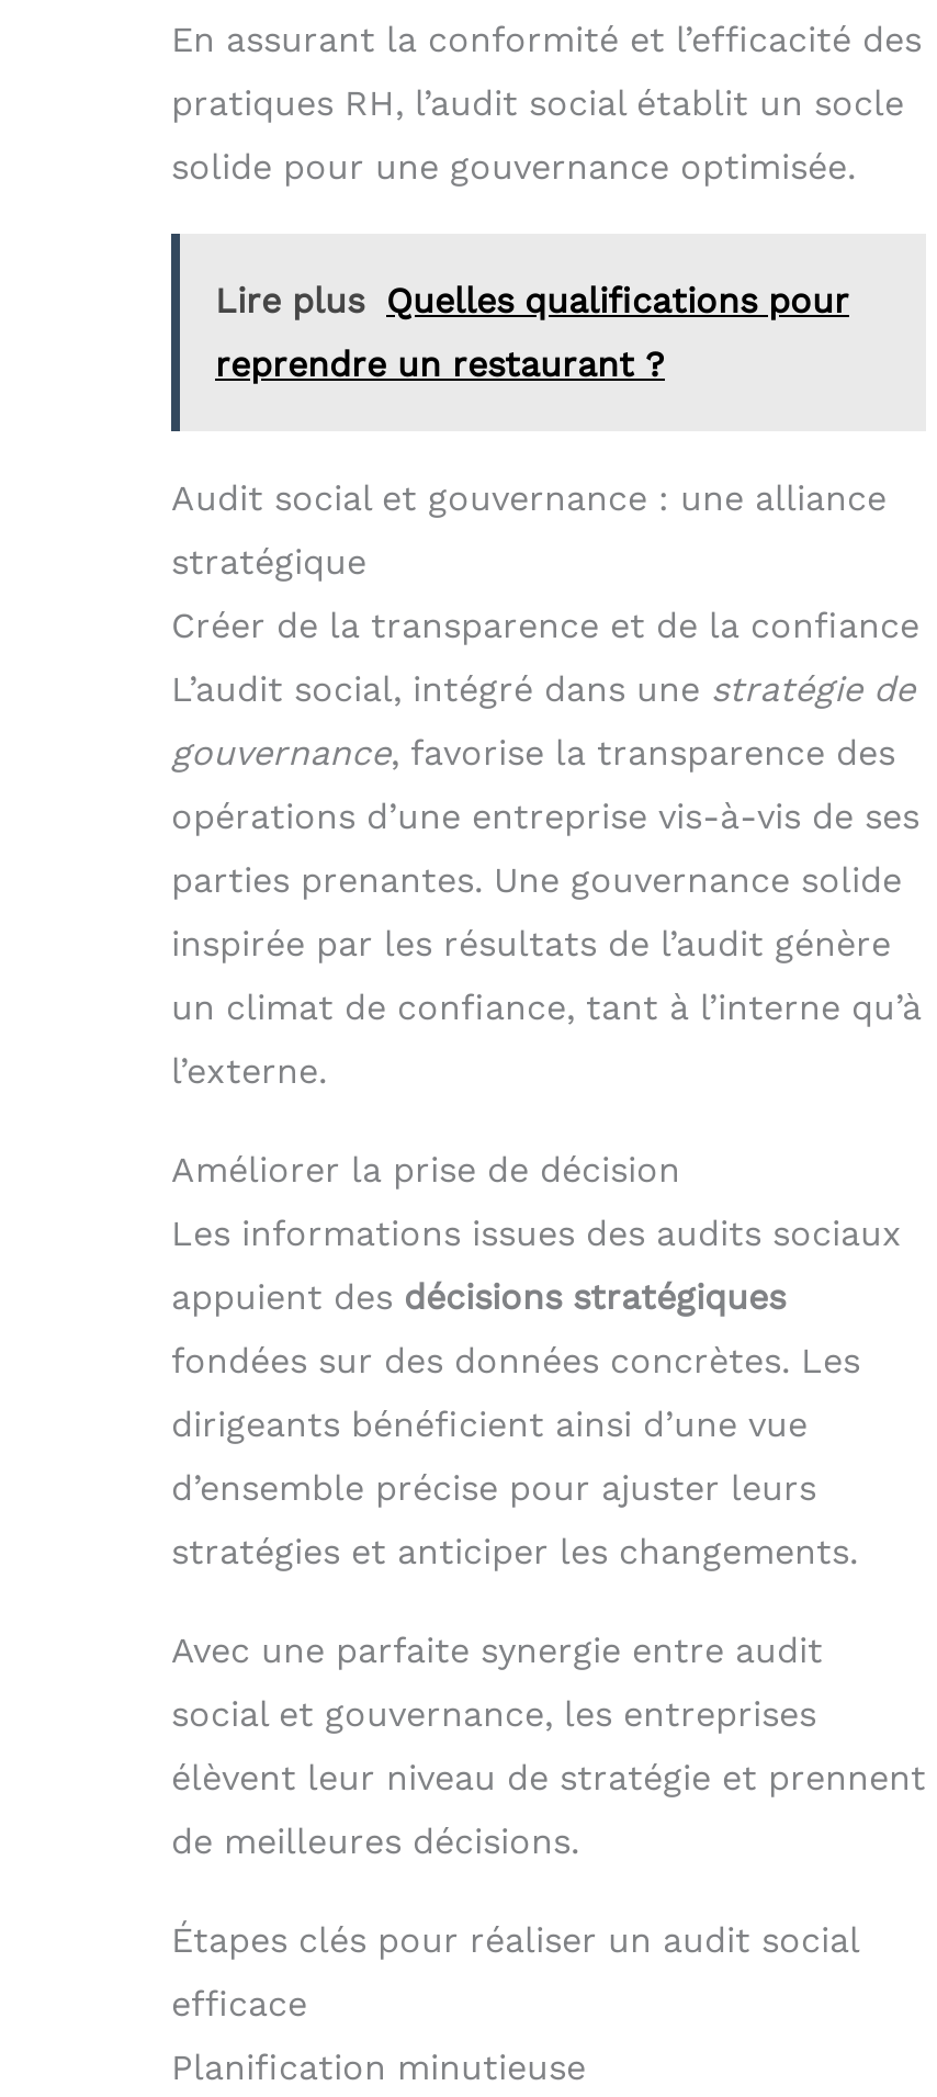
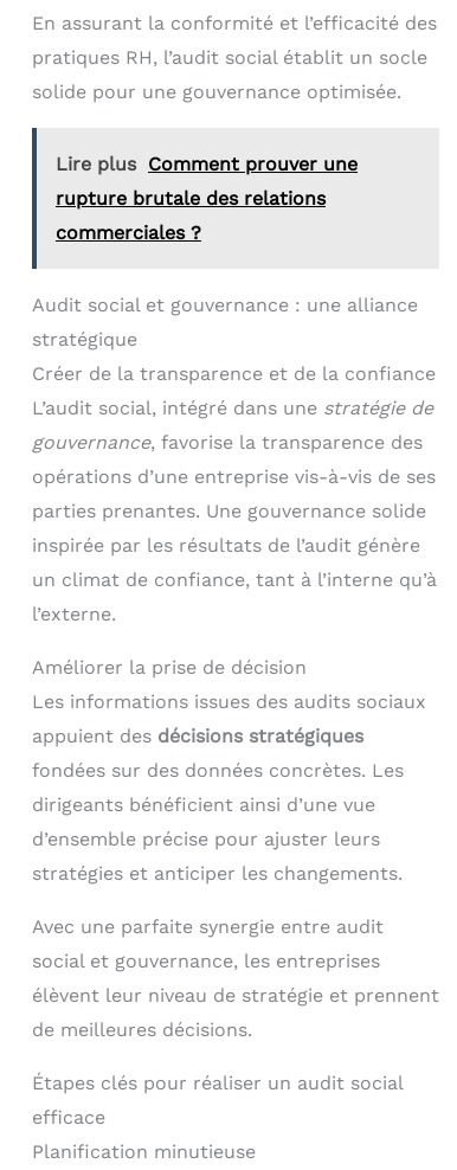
[215,278,849,384] Lire plus Quelles qualifications pour | reprendre un restaurant ? -> [56,153,358,244] Lire plus Comment prouver une | rupture brutale des relations | commerciales ?

